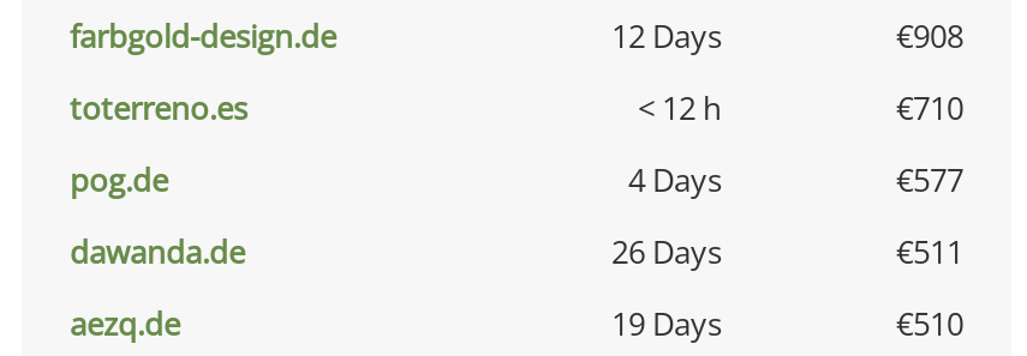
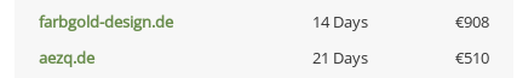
[611,14,722,58] 12 Days -> [312,11,367,32] 14 Days
[70,86,963,273] toterreno.es | < 12 h | €710 | pog.de | 4 Days | €577 | dawanda.de | 26 Days | €511 -> none
[611,302,722,345] 19 Days -> [312,47,367,68] 21 Days

